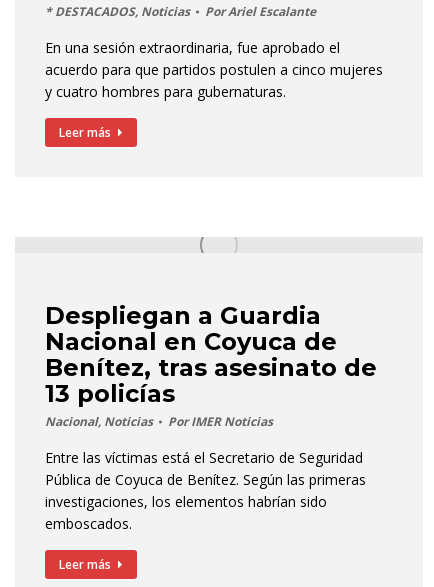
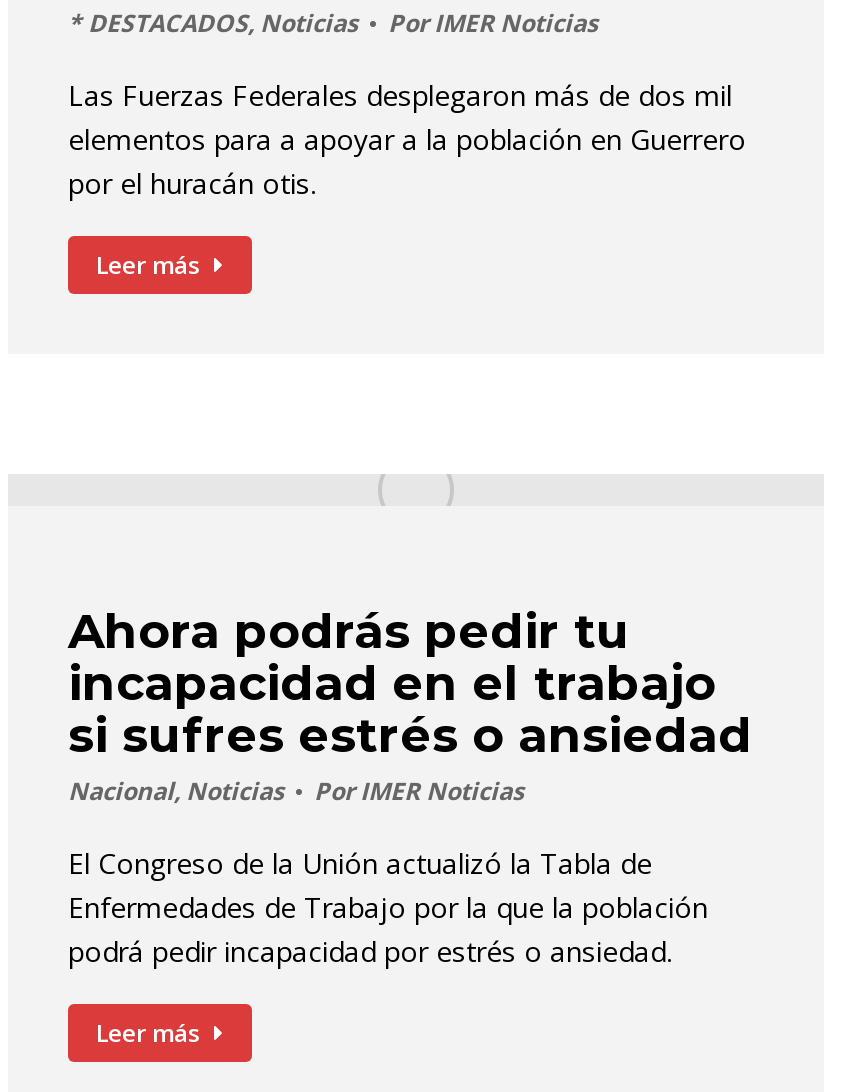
[205,3,316,20] PorAriel Escalante -> [388,6,598,40] PorIMER Noticias
[45,38,383,101] En una sesión extraordinaria, fue aprobado el | acuerdo para que partidos postulen a cinco mujeres | y cuatro hombres para gubernaturas. -> [68,76,746,202] Las Fuerzas Federales desplegaron más de dos mil | elementos para a apoyar a la población en Guerrero | por el huracán otis.
[45,301,377,408] Despliegan a Guardia | Nacional en Coyuca de | Benítez, tras asesinato de | 13 policías -> [68,602,752,764] Ahora podrás pedir tu | incapacidad en el trabajo | si sufres estrés o ansiedad
[45,448,366,533] Entre las víctimas está el Secretario de Seguridad | Pública de Coyuca de Benítez. Según las primeras | investigaciones, los elementos habrían sido | emboscados. -> [68,844,708,970] El Congreso de la Unión actualizó la Tabla de | Enfermedades de Trabajo por la que la población | podrá pedir incapacidad por estrés o ansiedad.

